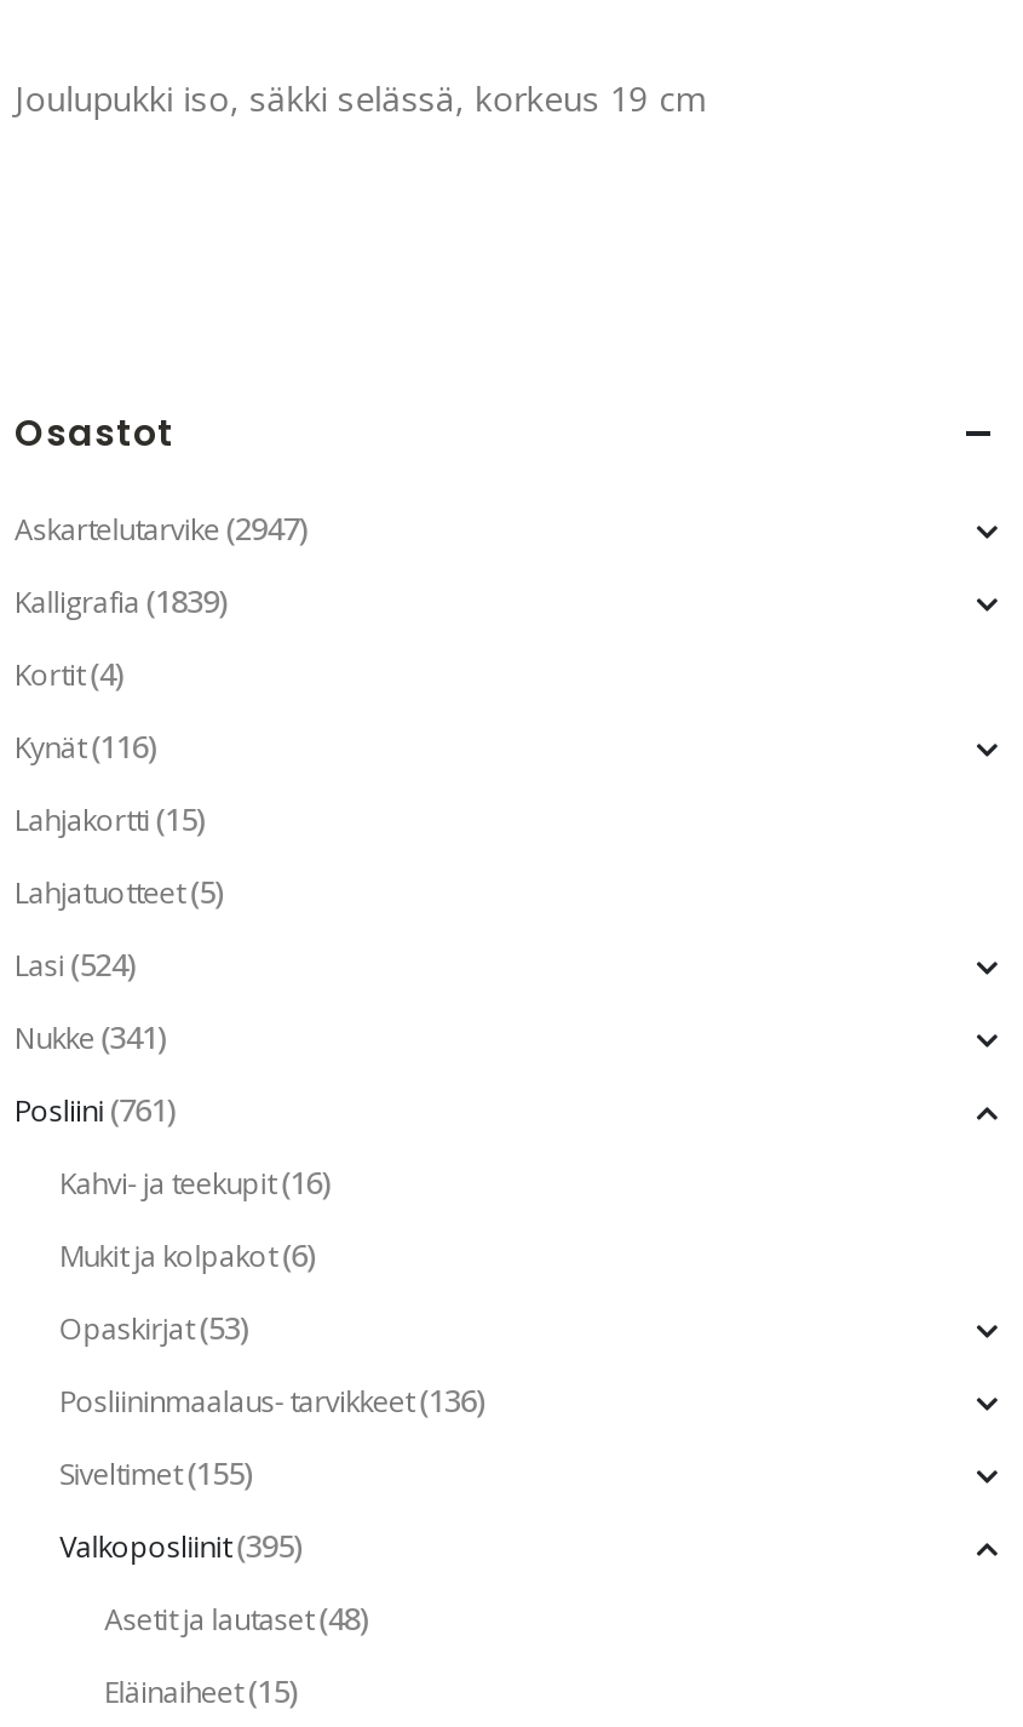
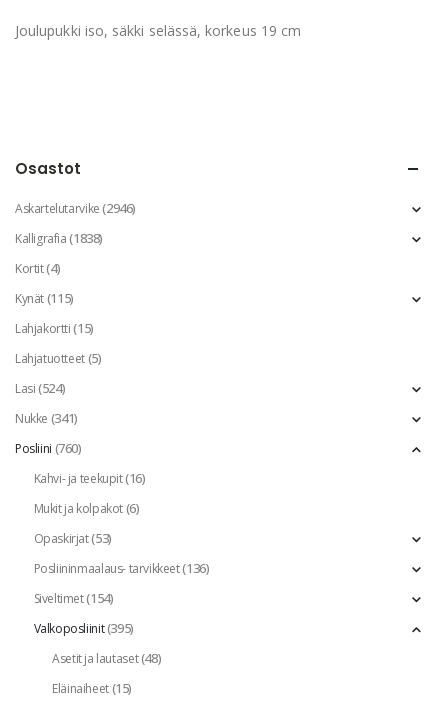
[15,506,308,550] Askartelutarvike (2947) -> [15,199,136,217] Askartelutarvike (2946)
[15,579,228,622] Kalligrafia (1839) -> [15,229,103,247] Kalligrafia (1838)
[15,724,157,768] Kynät (116) -> [15,289,74,307] Kynät (115)
[15,1088,176,1131] Posliini (761) -> [15,439,82,457] Posliini (760)
[60,1451,253,1494] Siveltimet (155) -> [34,589,113,607] Siveltimet (154)

